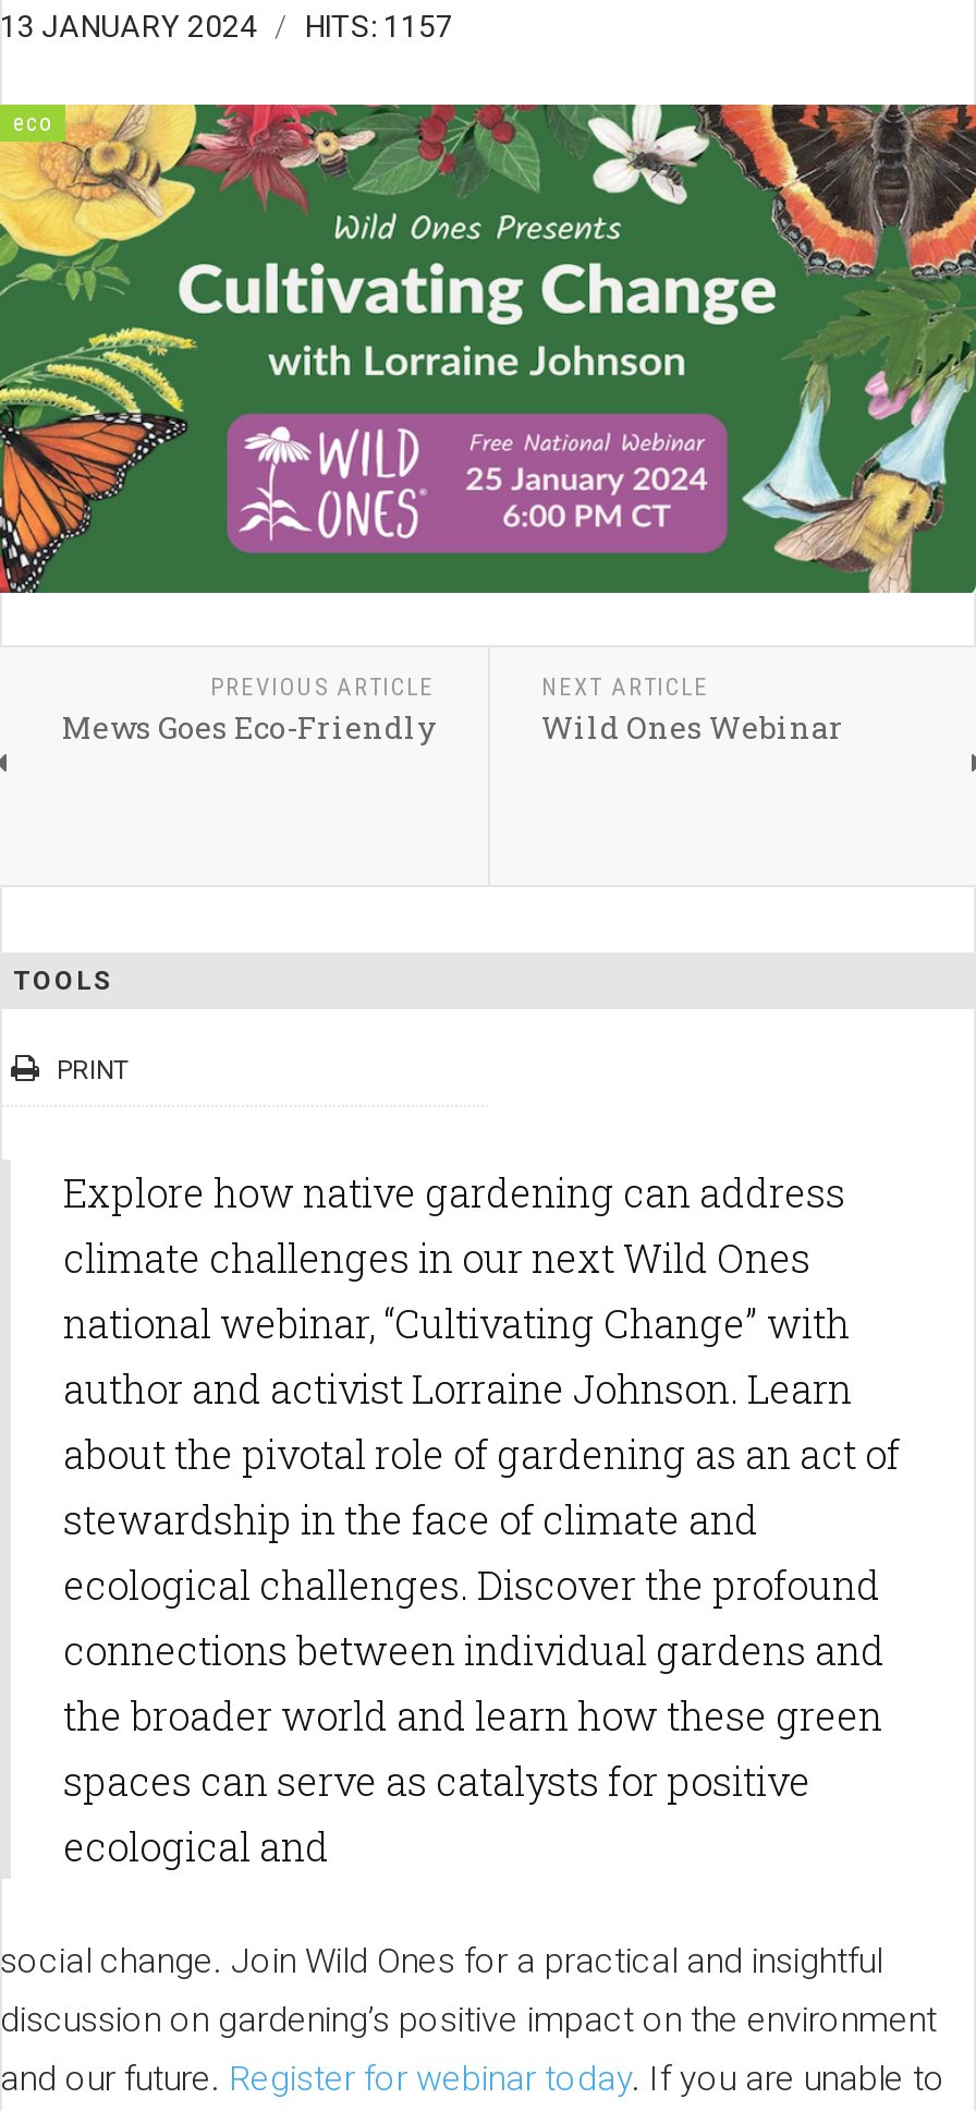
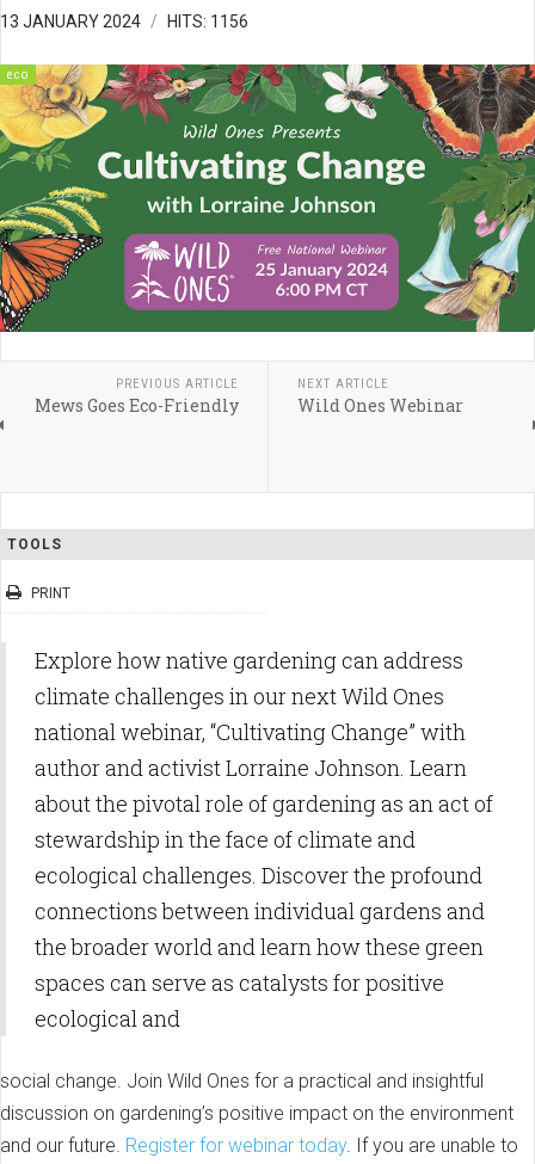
[0,9,453,44] 13 JANUARY 2024 HITS: 1157 -> [0,12,248,31] 13 JANUARY 2024 HITS: 1156

